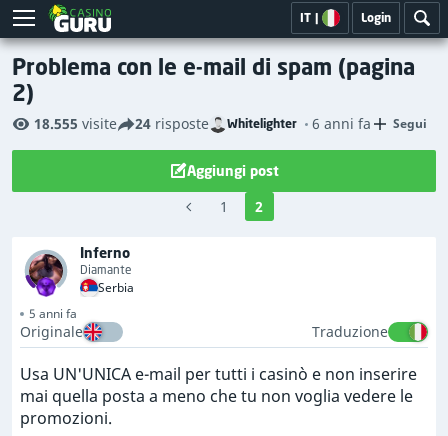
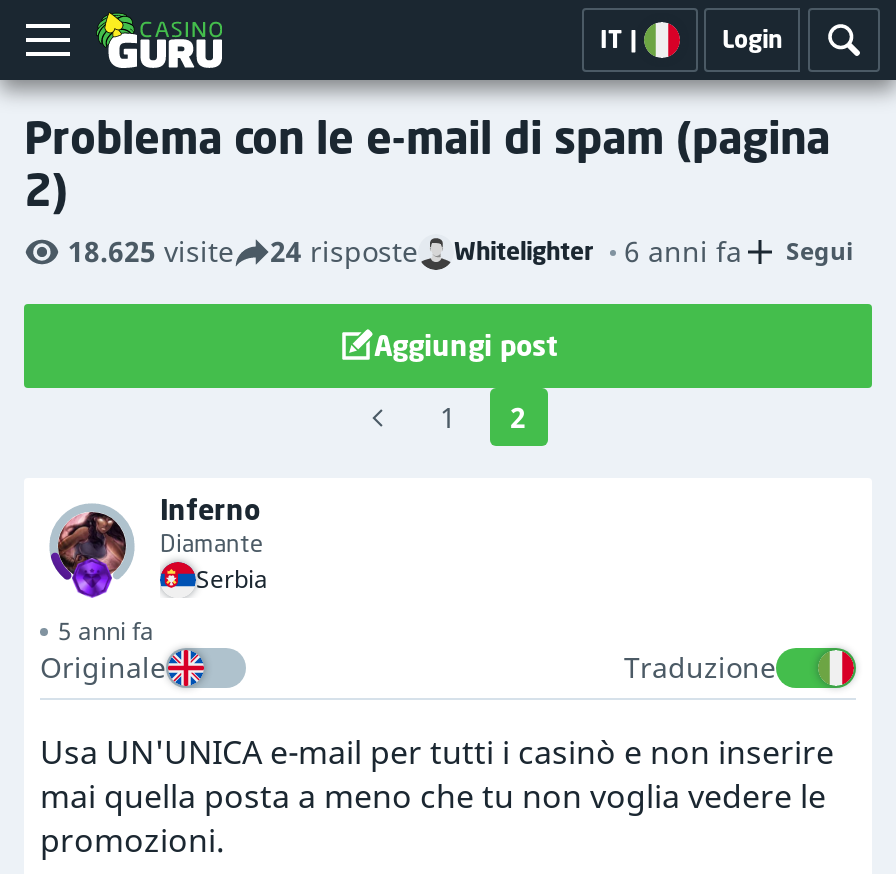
[34,114,427,133] 18.555 visite 24 risposte Whitelighter 6 anni fa Segui -> [68,232,854,270] 18.625 visite 24 risposte Whitelighter 6 anni fa Segui

